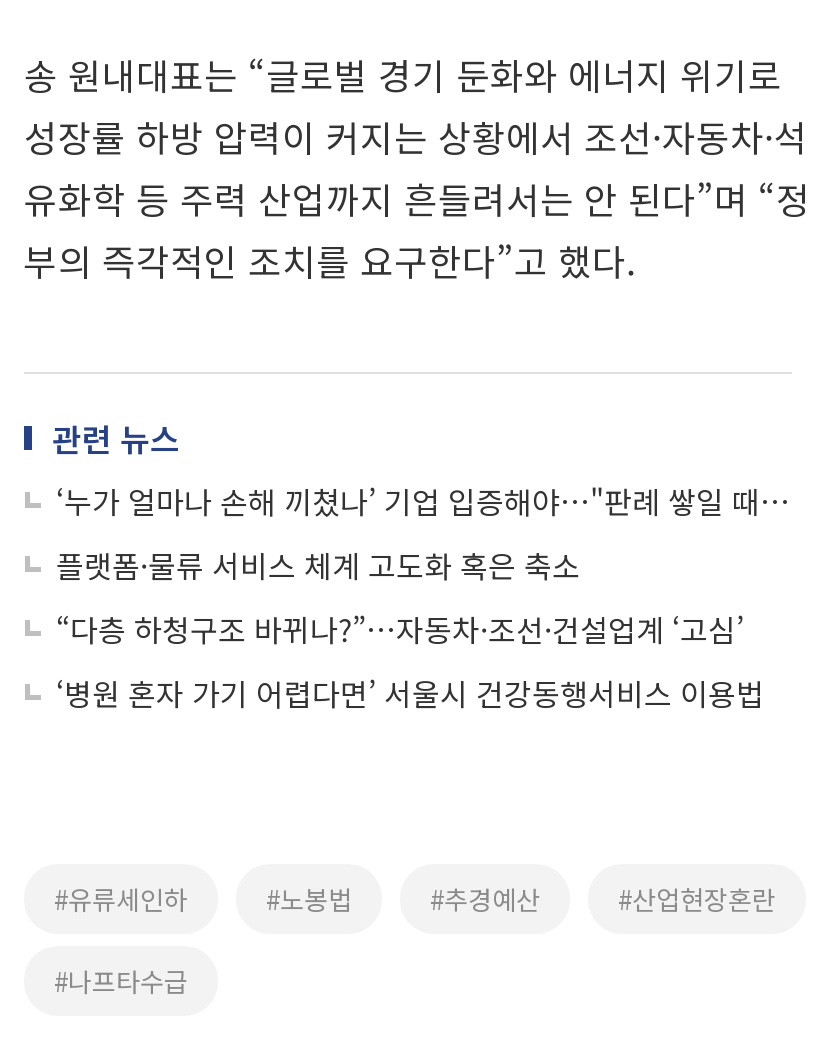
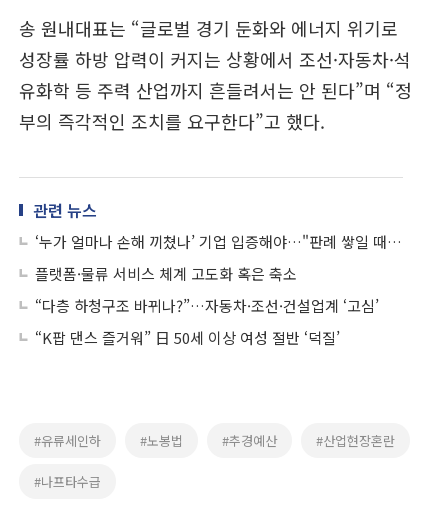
[56,671,764,713] ‘병원 혼자 가기 어렵다면’ 서울시 건강동행서비스 이용법 -> [35,327,340,348] “K팝 댄스 즐거워” 日 50세 이상 여성 절반 ‘덕질’

